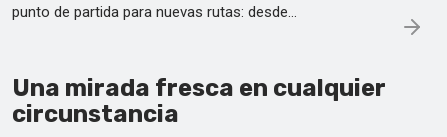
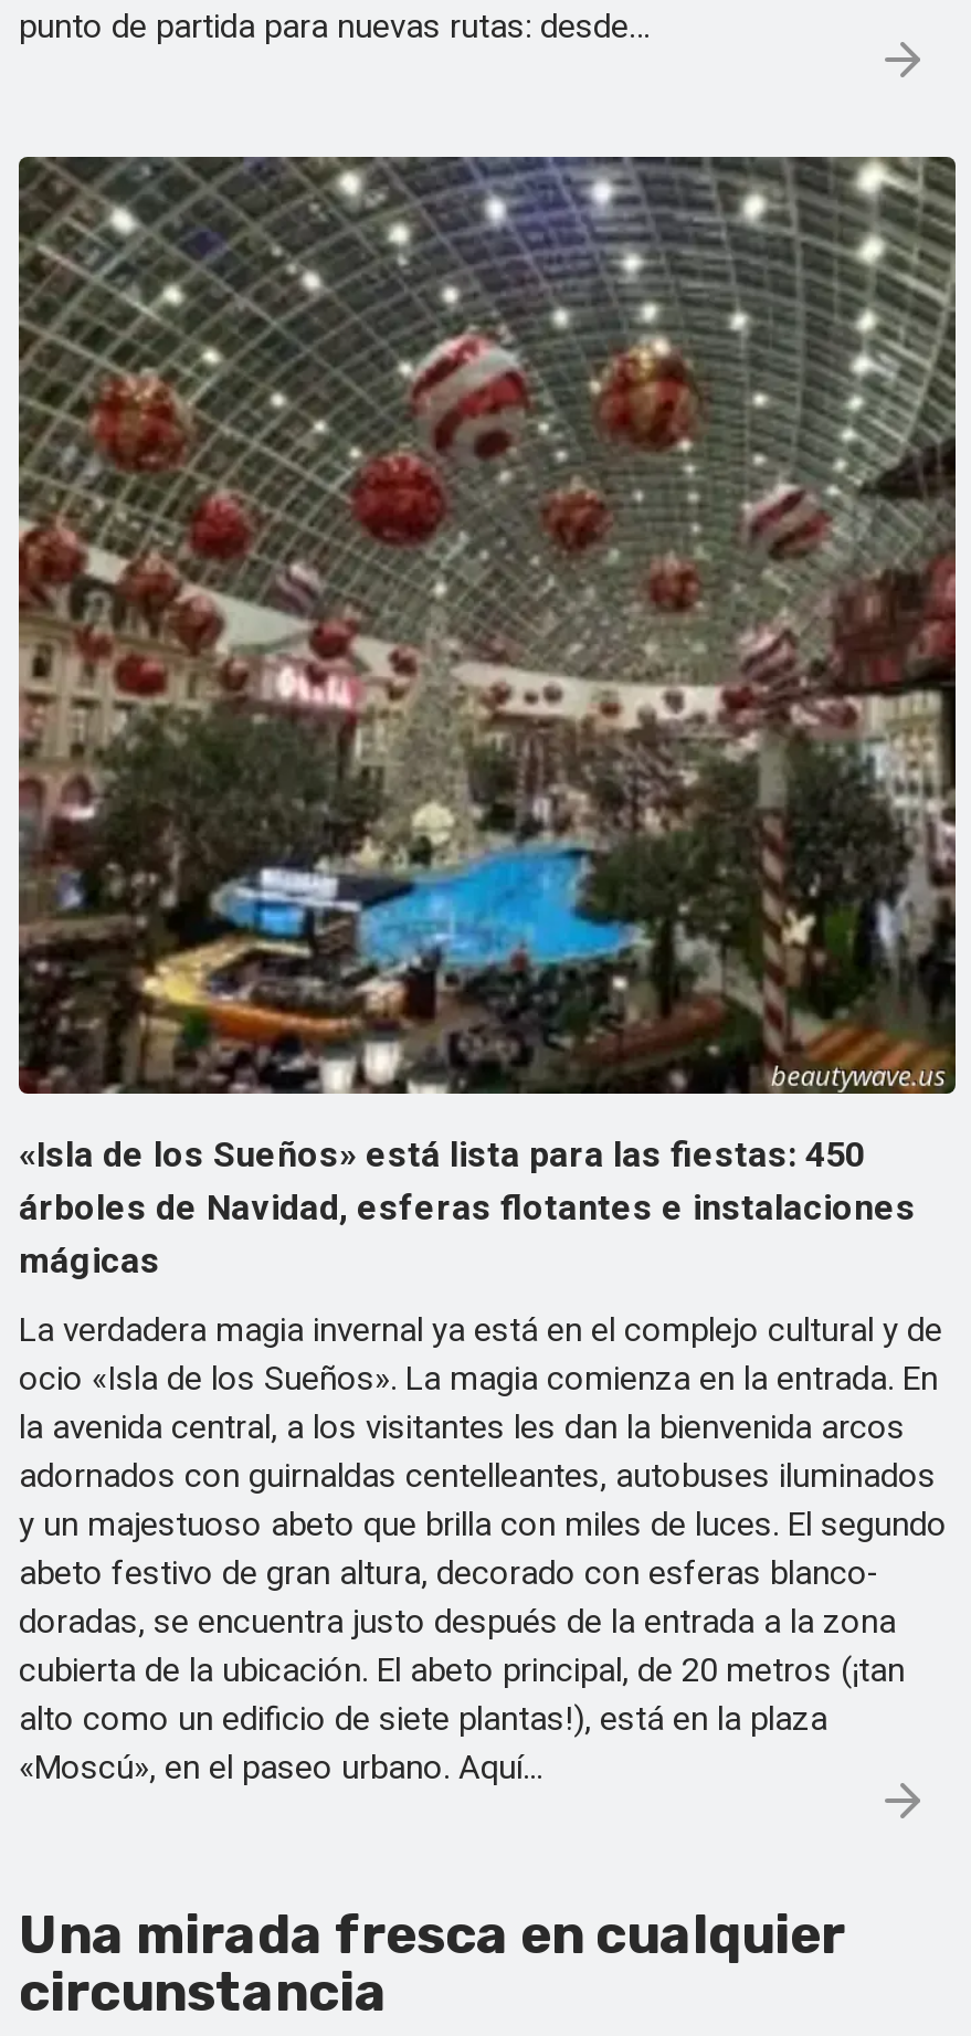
none -> [17,155,958,1787] [image] | «Isla de los Sueños» está lista para las fiestas: 450 | árboles de Navidad, esferas flotantes e instalaciones | mágicas | La verdadera magia invernal ya está en el complejo cultural y de | ocio «Isla de los Sueños». La magia comienza en la entrada. En | la avenida central, a los visitantes les dan la bienvenida arcos | adornados con guirnaldas centelleantes, autobuses iluminados | y un majestuoso abeto que brilla con miles de luces. El segundo | abeto festivo de gran altura, decorado con esferas blanco- | doradas, se encuentra justo después de la entrada a la zona | cubierta de la ubicación. El abeto principal, de 20 metros (¡tan | alto como un edificio de siete plantas!), está en la plaza | «Moscú», en el paseo urbano. Aquí...

